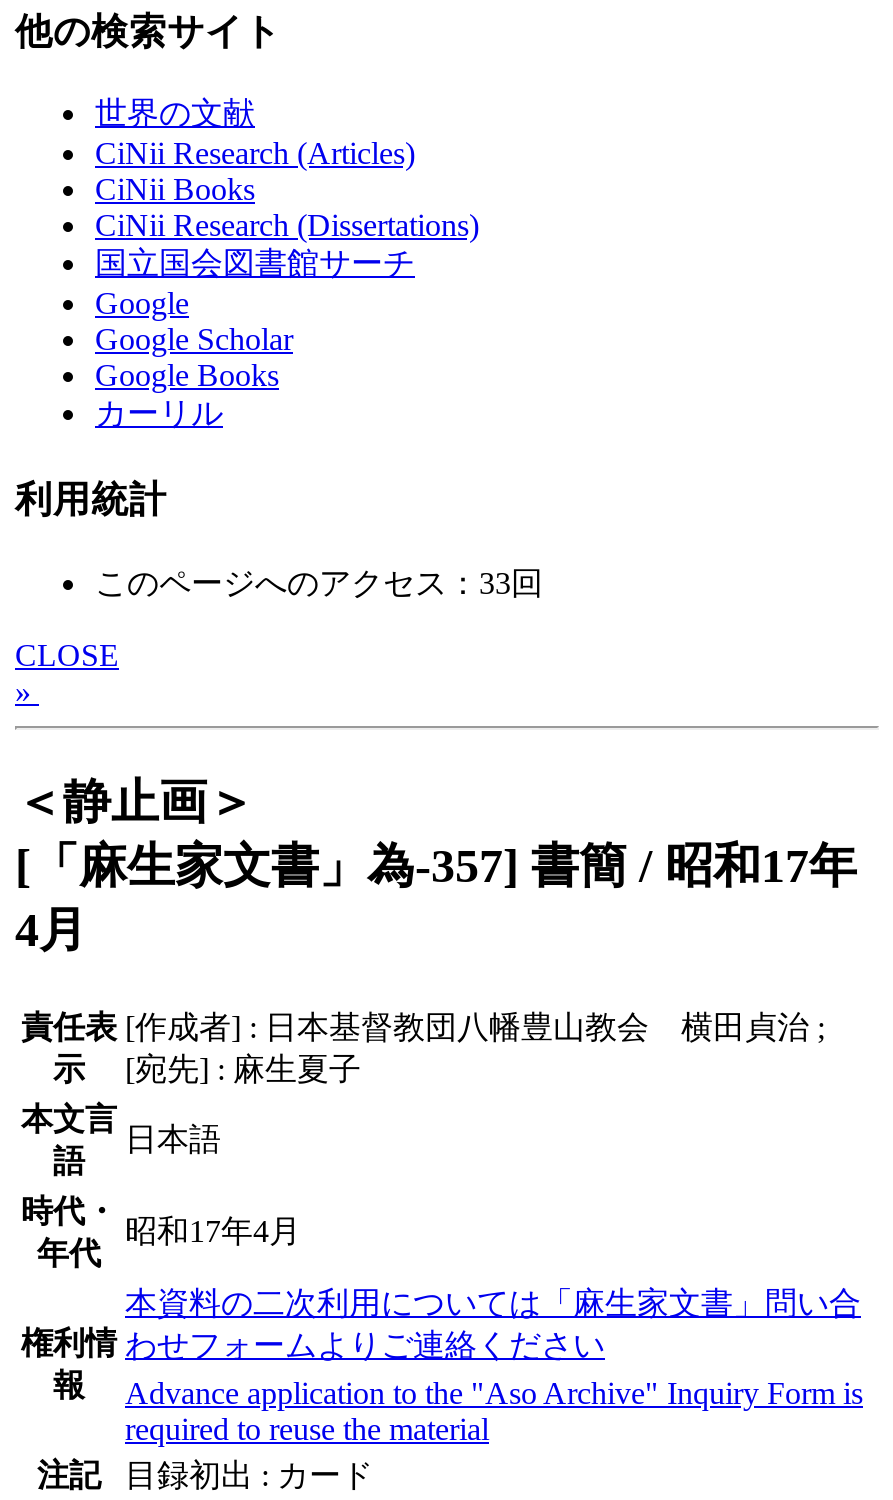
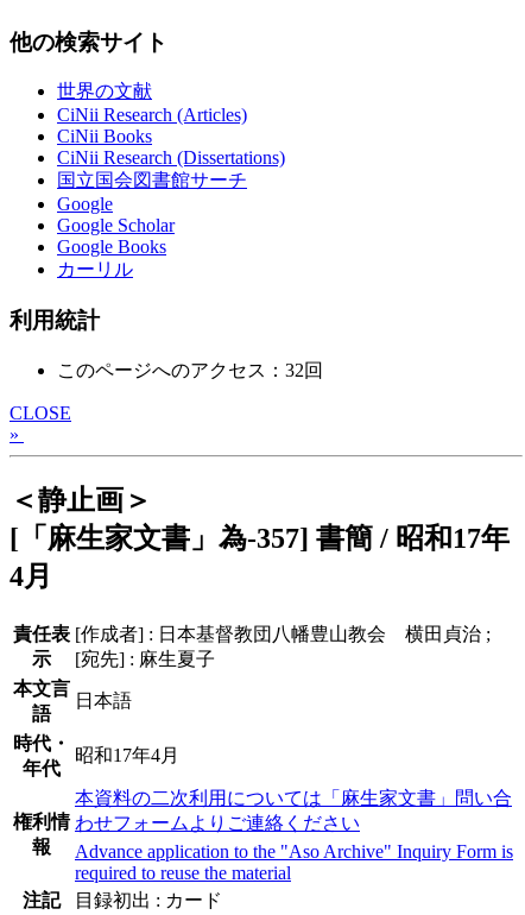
[95,566,543,600] このページへのアクセス：33回 -> [57,360,323,380] このページへのアクセス：32回

